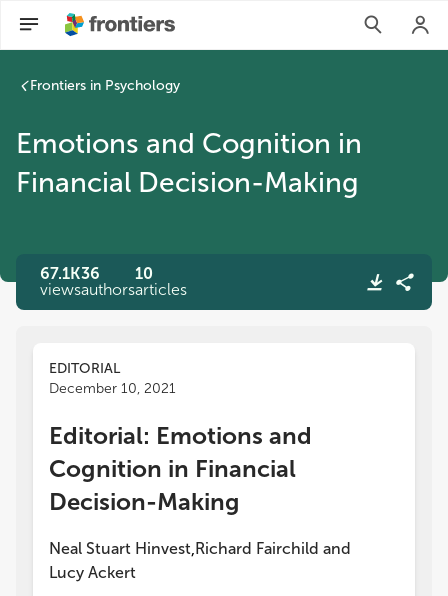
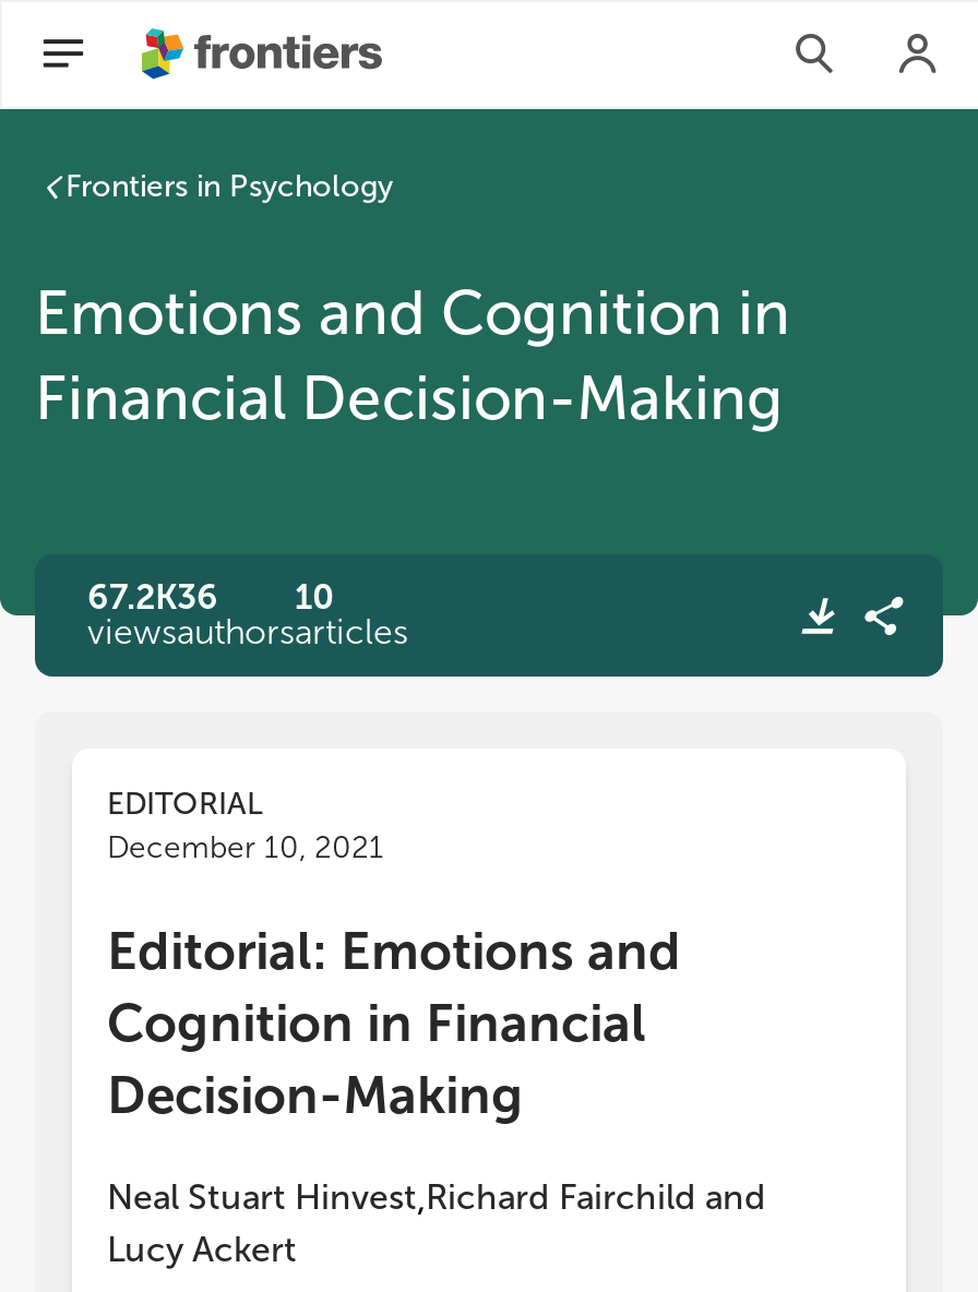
[40,264,153,283] 67.1K 36 10 -> [87,576,334,618] 67.2K 36 10

